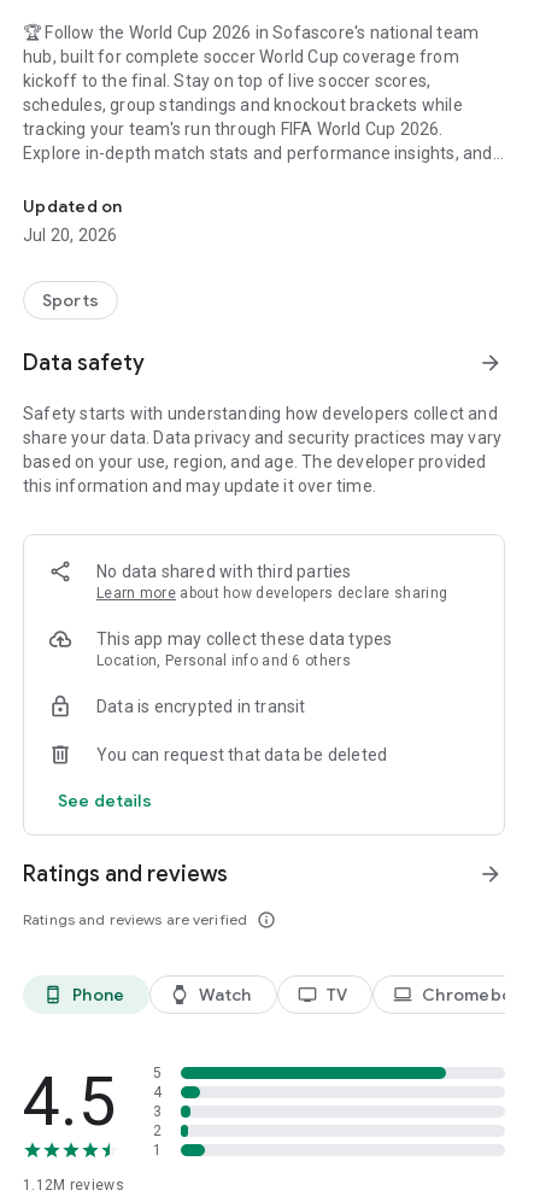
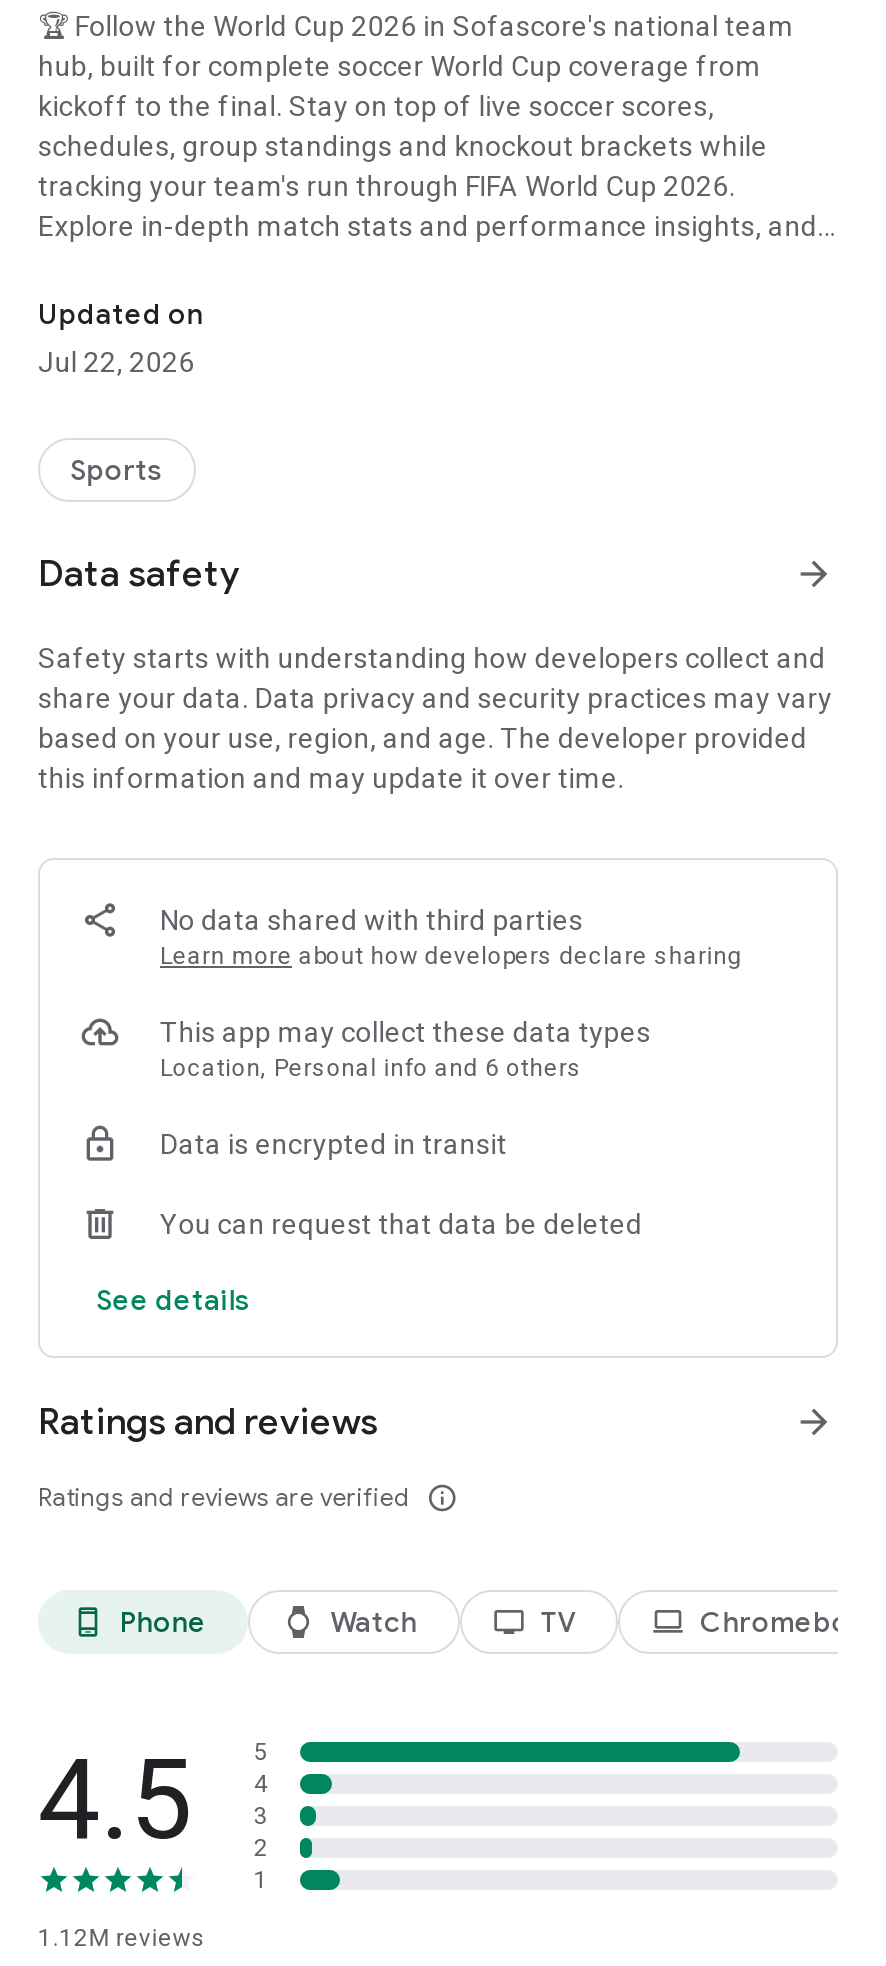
[23,225,117,245] Jul 20, 2026 -> [38,346,195,378] Jul 22, 2026

